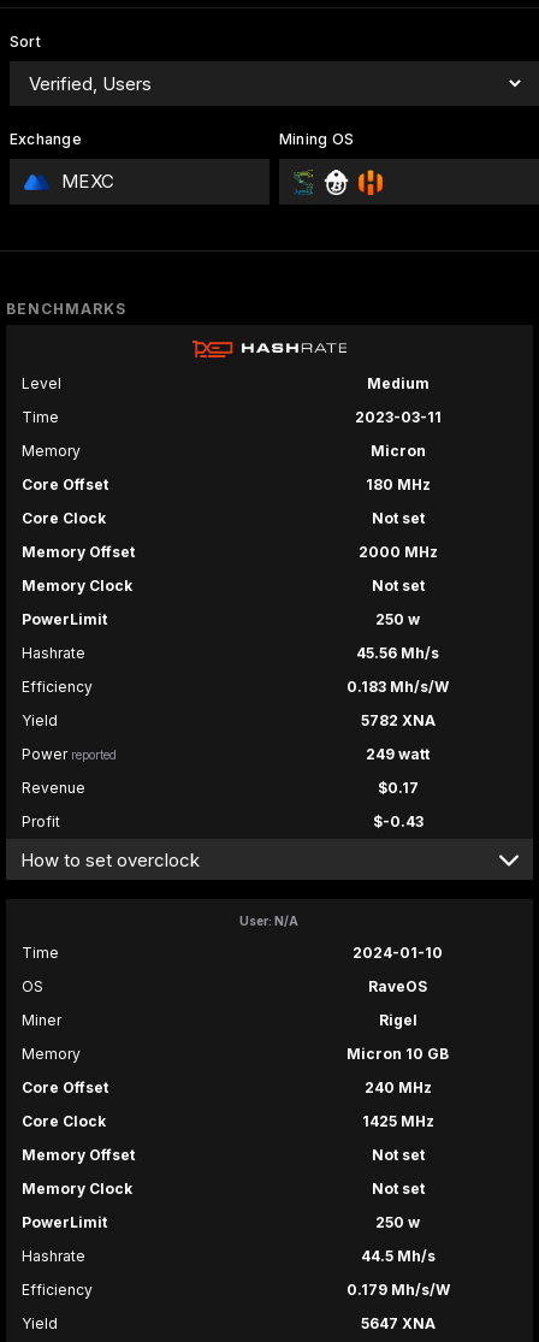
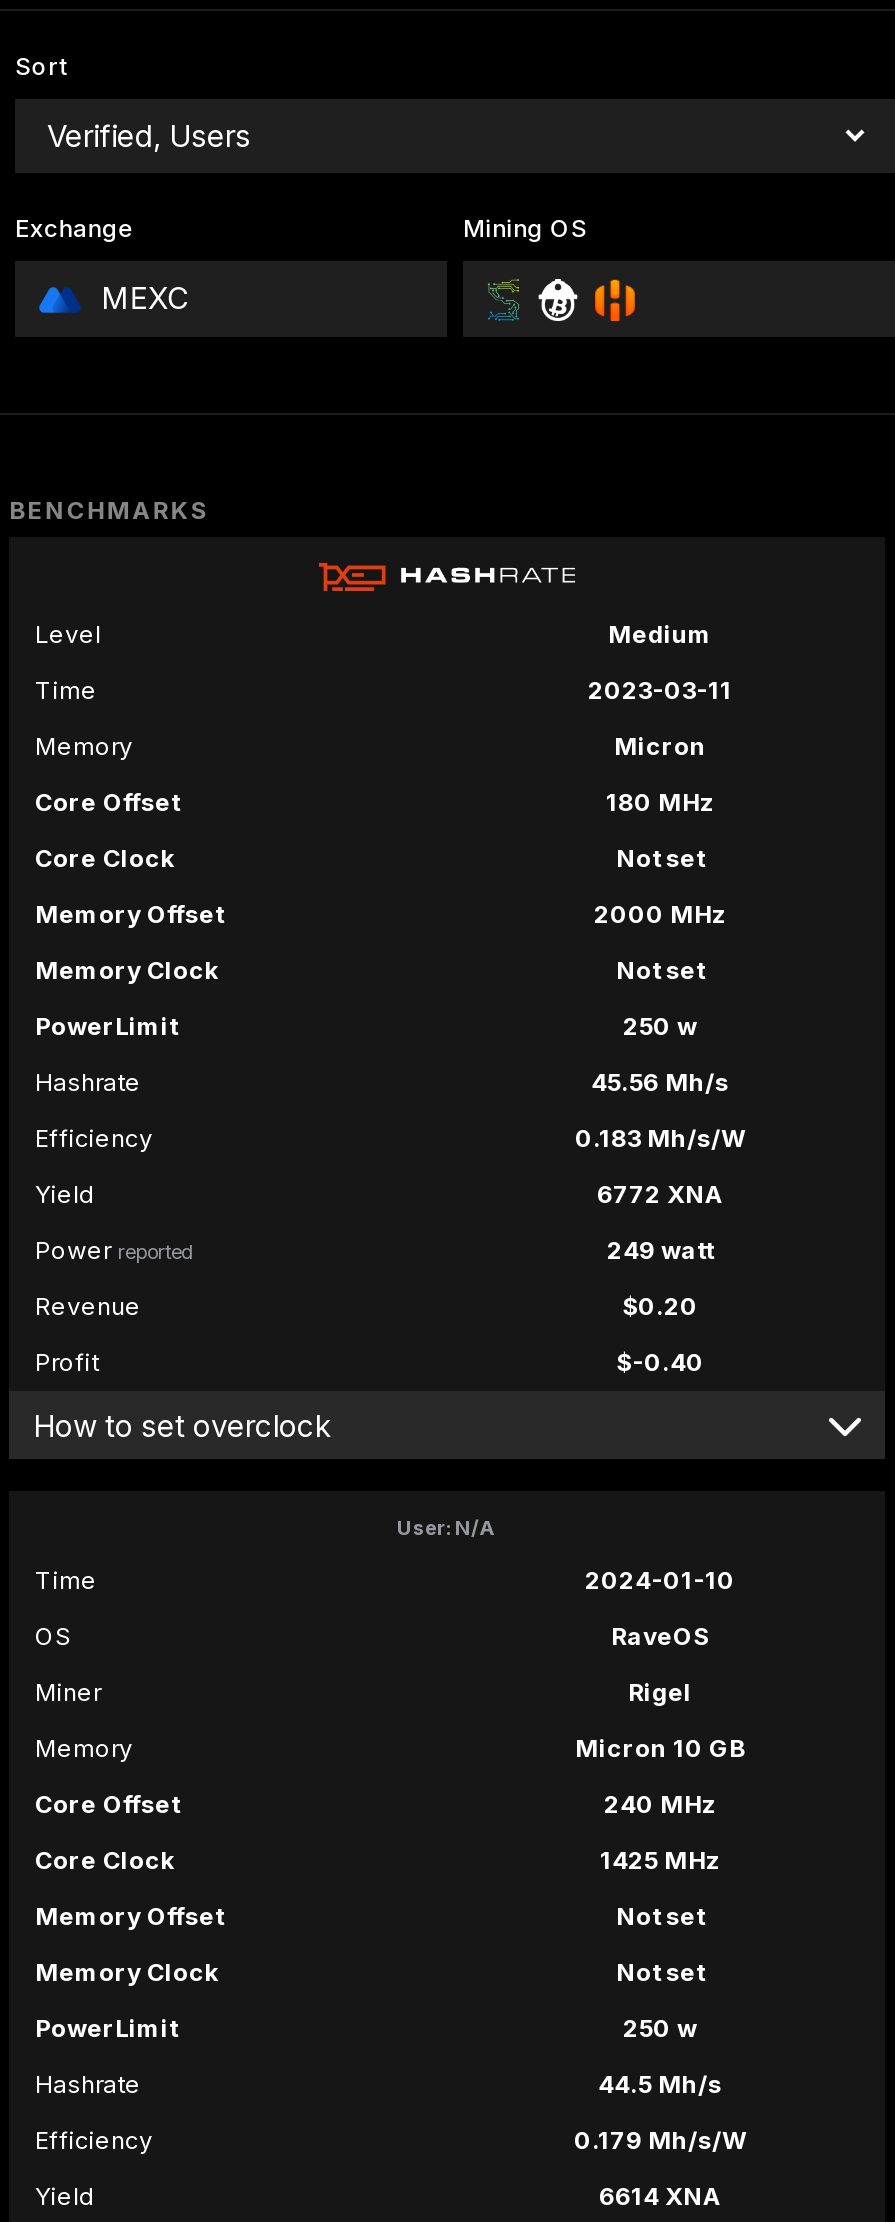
[360,712,435,730] 5782 XNA -> [597,1180,723,1210] 6772 XNA
[377,779,418,797] $0.17 -> [622,1292,698,1322] $0.20
[372,813,423,831] $-0.43 -> [616,1348,704,1378] $-0.40
[360,1315,435,1333] 5647 XNA -> [599,2182,721,2212] 6614 XNA

